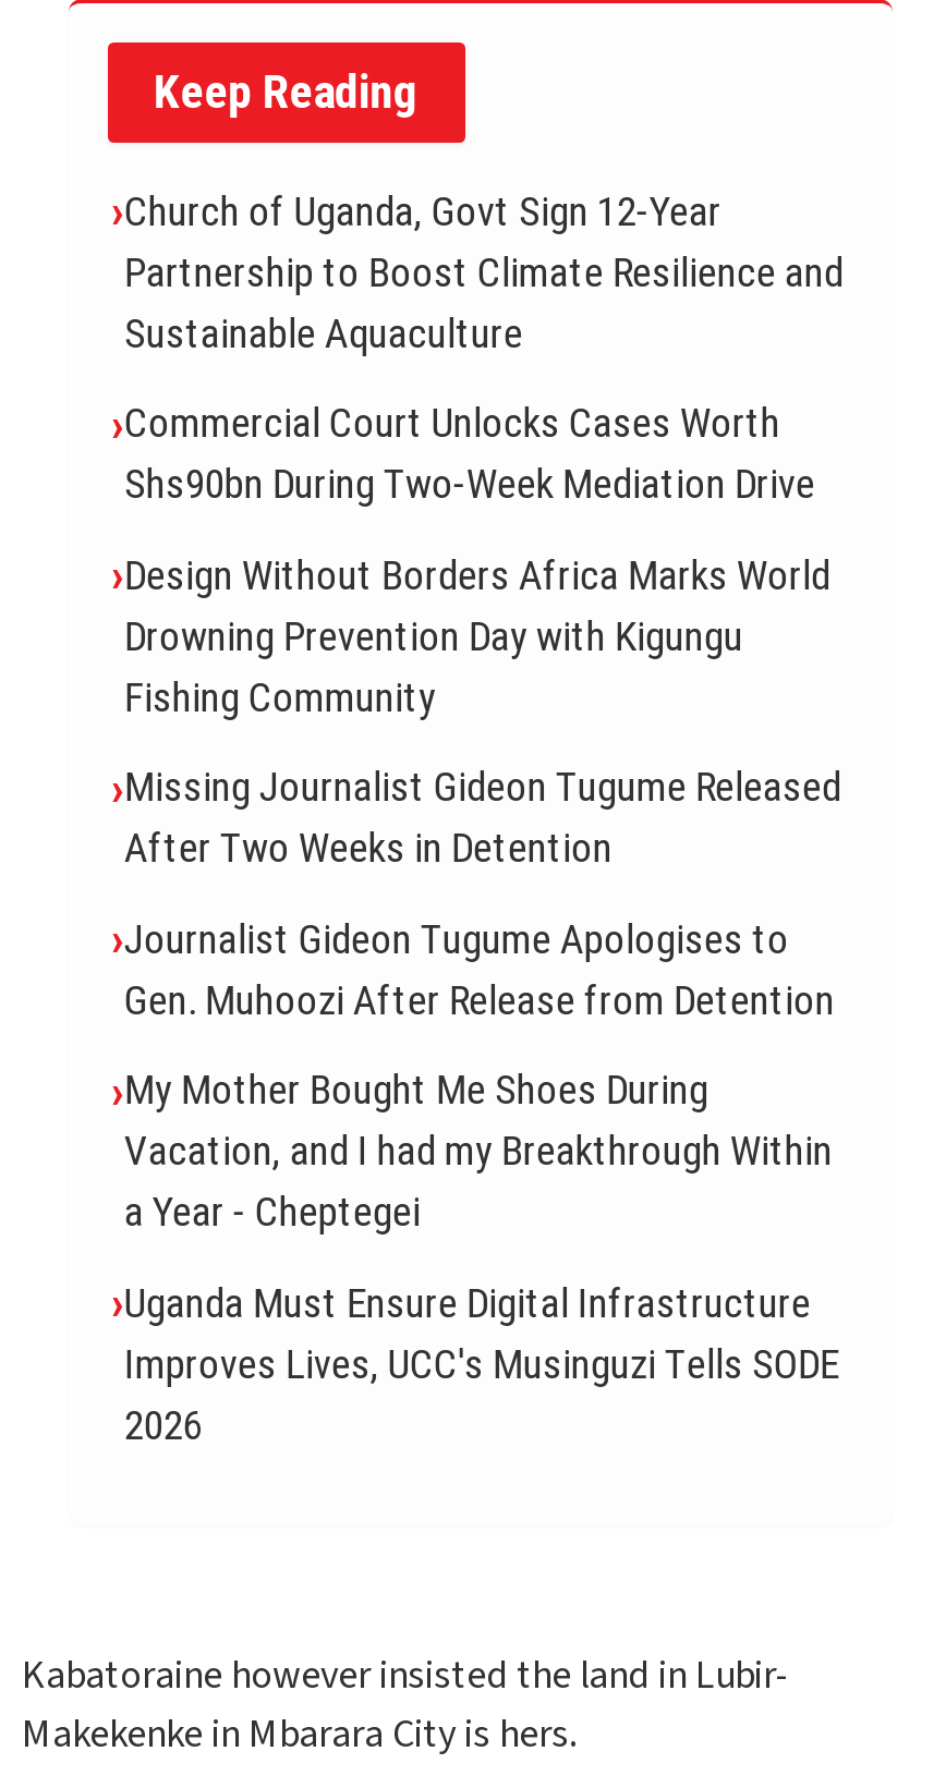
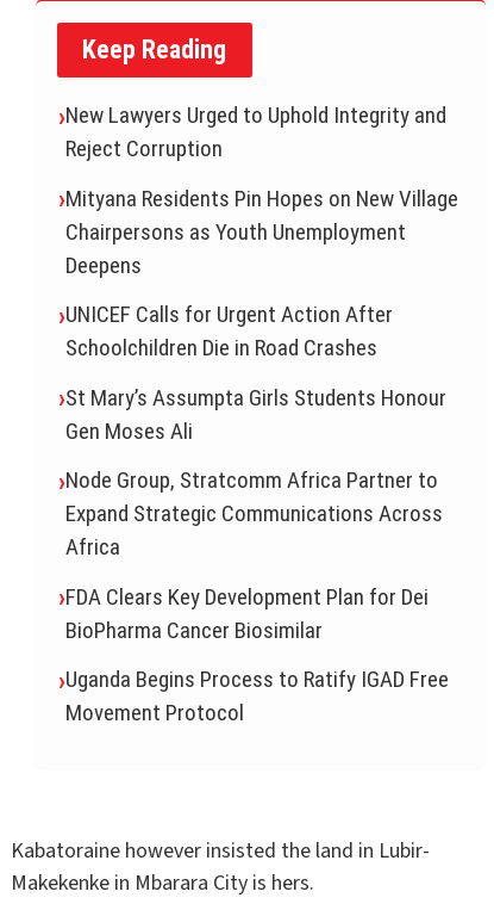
[124,186,843,358] Church of Uganda, Govt Sign 12-Year | Partnership to Boost Climate Resilience and | Sustainable Aquaculture -> [66,102,447,163] New Lawyers Urged to Uphold Integrity and | Reject Corruption
[124,399,815,510] Commercial Court Unlocks Cases Worth | Shs90bn During Two-Week Mediation Drive -> [66,185,459,279] Mityana Residents Pin Hopes on New Village | Chairpersons as Youth Unemployment | Deepens
[124,550,830,722] Design Without Borders Africa Marks World | Drowning Prevention Day with Kigungu | Fishing Community -> [66,301,393,362] UNICEF Calls for Urgent Action After | Schoolchildren Die in Road Crashes
[124,763,841,874] Missing Journalist Gideon Tugume Released | After Two Weeks in Detention -> [66,384,447,445] St Mary’s Assumpta Girls Students Honour | Gen Moses Ali
[124,914,834,1025] Journalist Gideon Tugume Apologises to | Gen. Muhoozi After Release from Detention -> [66,467,443,561] Node Group, Stratcomm Africa Partner to | Expand Strategic Communications Across | Africa
[124,1066,832,1238] My Mother Bought Me Shoes During | Vacation, and I had my Breakthrough Within | a Year - Cheptegei -> [66,583,429,644] FDA Clears Key Development Plan for Dei | BioPharma Cancer Biosimilar
[124,1278,839,1450] Uganda Must Ensure Digital Infrastructure | Improves Lives, UCC's Musinguzi Tells SODE | 2026 -> [66,666,449,727] Uganda Begins Process to Ratify IGAD Free | Movement Protocol

